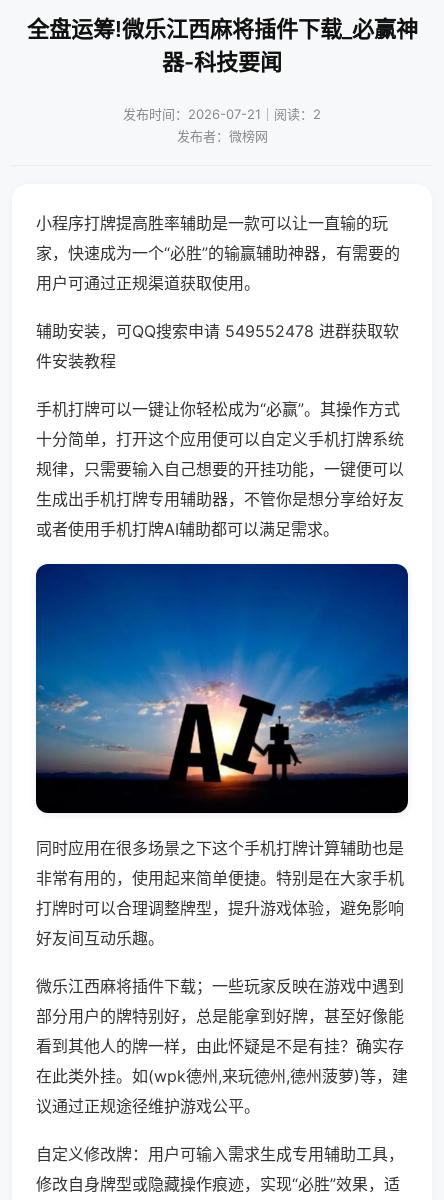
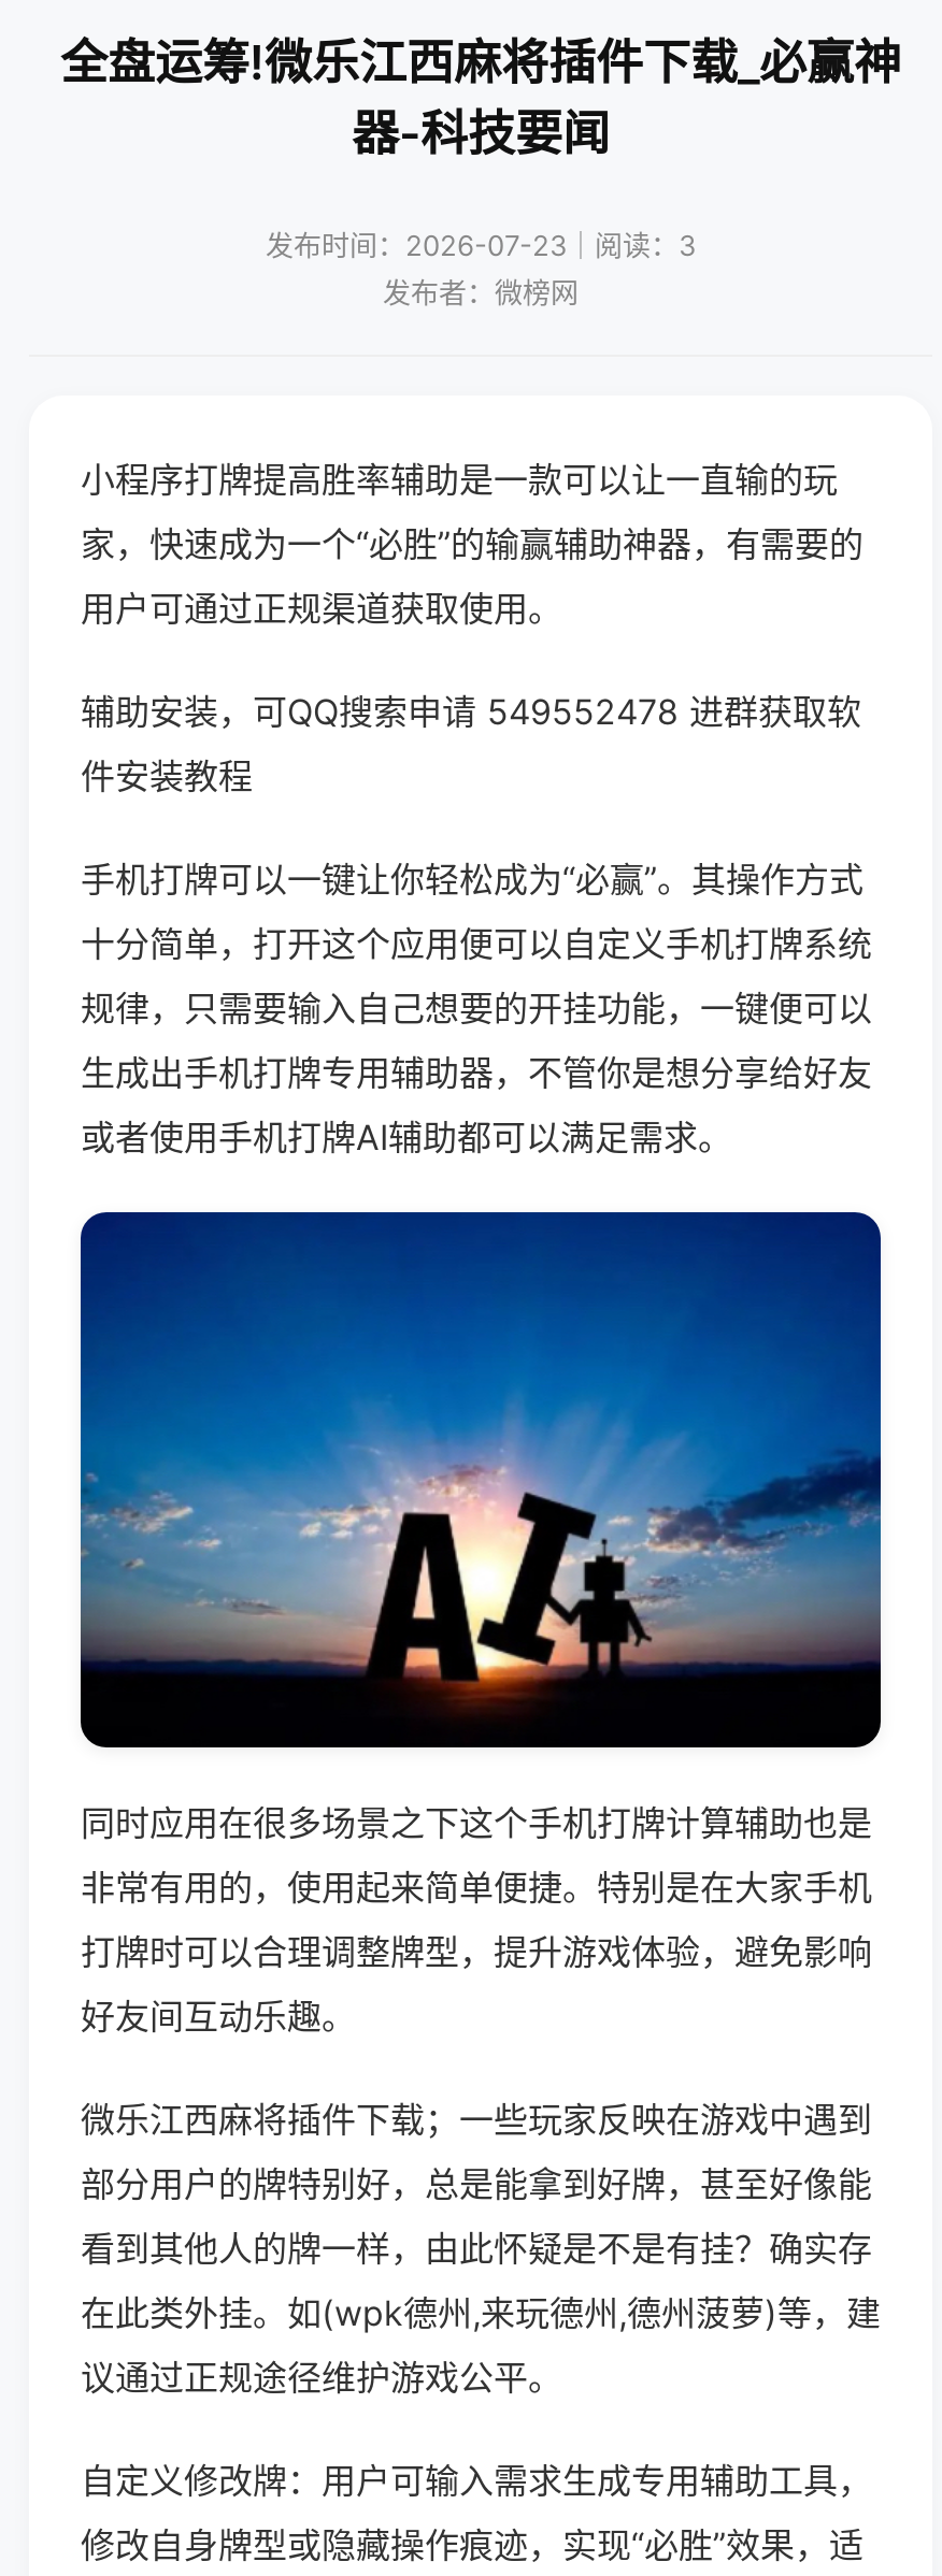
[123,106,321,122] 发布时间：2026-07-21｜阅读：2 -> [266,228,696,262] 发布时间：2026-07-23｜阅读：3

